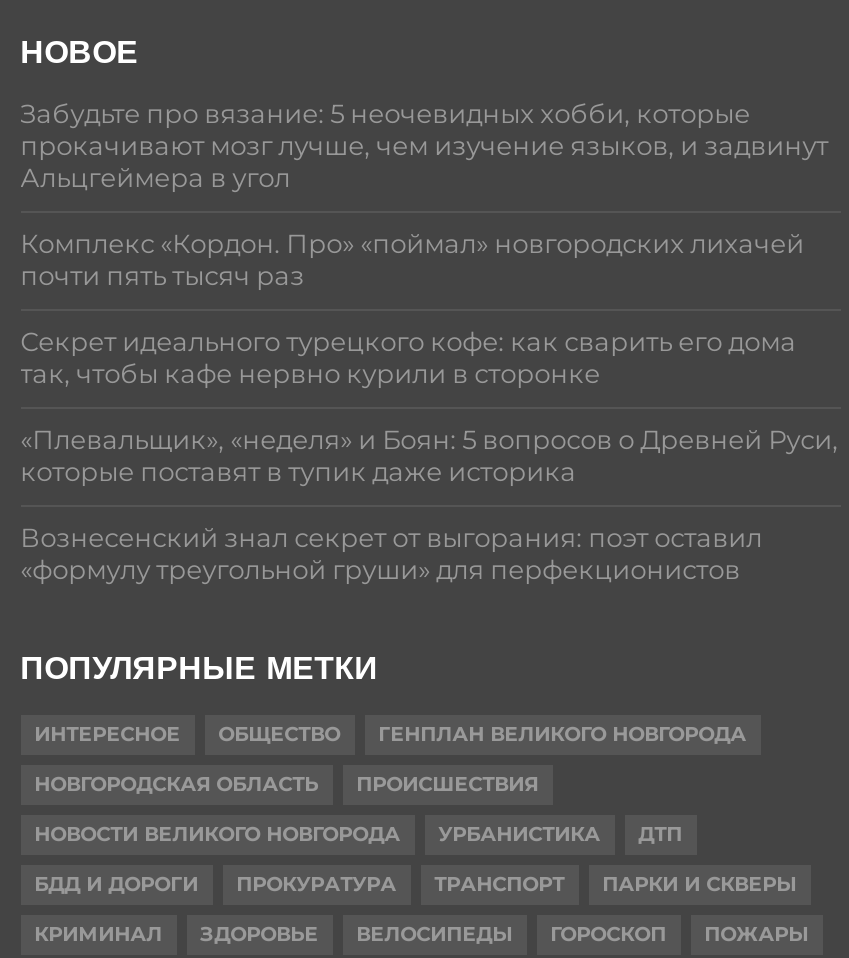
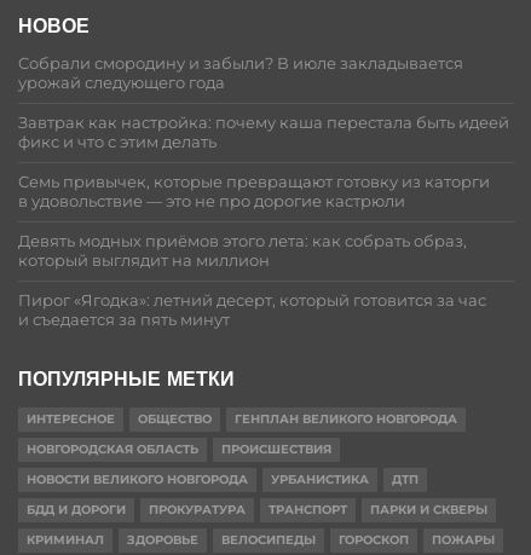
[20,99,828,193] Забудьте про вязание: 5 неочевидных хобби, которые | прокачивают мозг лучше, чем изучение языков, и задвинут | Альцгеймера в угол -> [18,54,463,92] Собрали смородину и забыли? В июле закладывается | урожай следующего года
[20,229,804,291] Комплекс «Кордон. Про» «поймал» новгородских лихачей | почти пять тысяч раз -> [18,113,509,151] Завтрак как настройка: почему каша перестала быть идеей | фикс и что с этим делать
[20,327,796,389] Секрет идеального турецкого кофе: как сварить его дома | так, чтобы кафе нервно курили в сторонке -> [18,173,490,210] Семь привычек, которые превращают готовку из каторги | в удовольствие — это не про дорогие кастрюли
[20,425,838,487] «Плевальщик», «неделя» и Боян: 5 вопросов о Древней Руси, | которые поставят в тупик даже историка -> [18,232,467,269] Девять модных приёмов этого лета: как собрать образ, | который выглядит на миллион
[20,523,762,585] Вознесенский знал секрет от выгорания: поэт оставил | «формулу треугольной груши» для перфекционистов -> [18,291,486,329] Пирог «Ягодка»: летний десерт, который готовится за час | и съедается за пять минут

